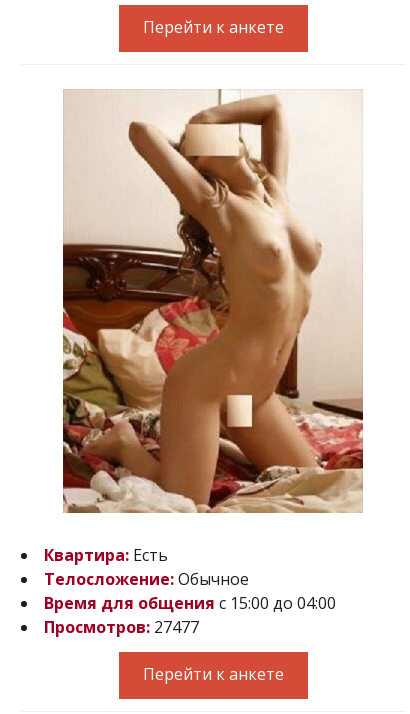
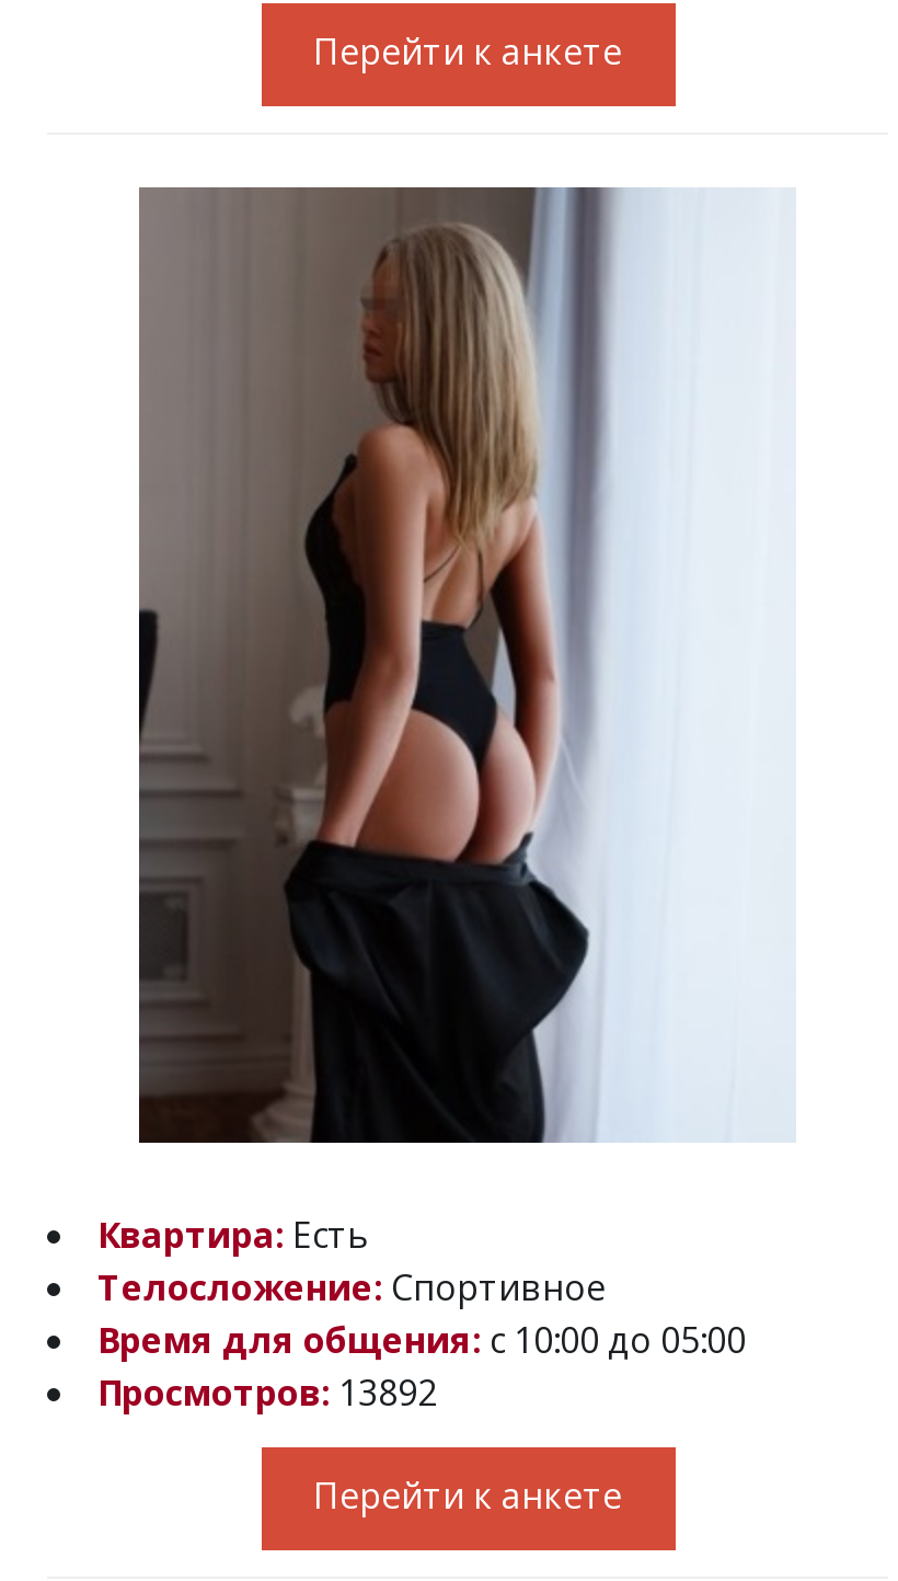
[62,89,364,514] [image] -> [137,185,796,1145] [image]
[44,567,249,589] Телосложение: Обычное -> [97,1262,606,1310] Телосложение: Спортивное
[44,591,336,613] Время для общения с 15:00 до 04:00 -> [97,1315,746,1363] Время для общения: с 10:00 до 05:00
[44,615,199,637] Просмотров: 27477 -> [97,1367,437,1416] Просмотров: 13892

